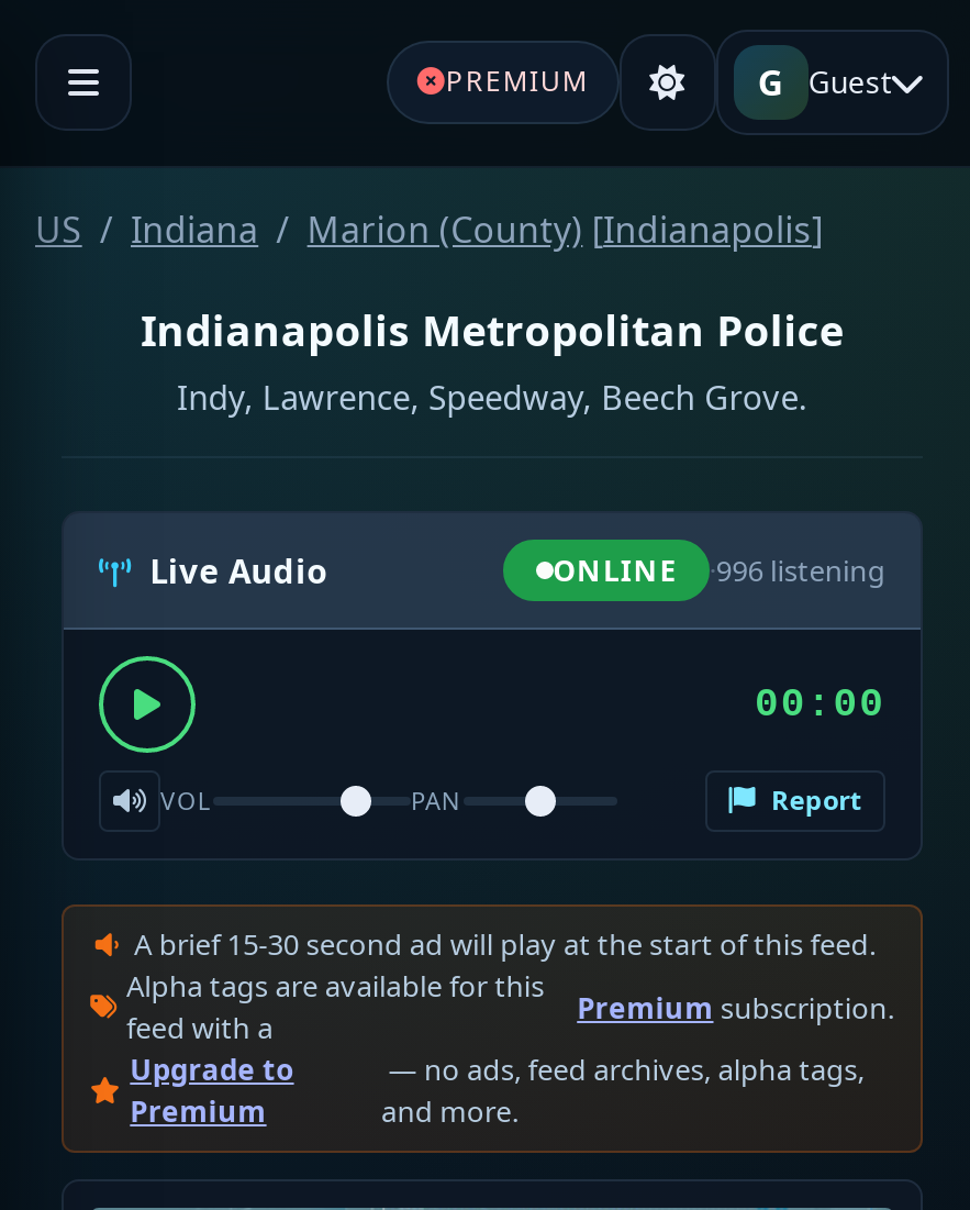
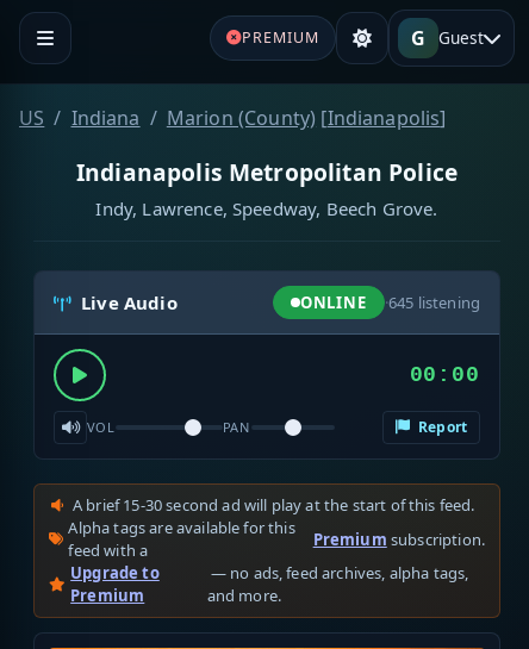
[553,550,885,590] ONLINE ·996 listening -> [300,291,480,313] ONLINE ·645 listening

